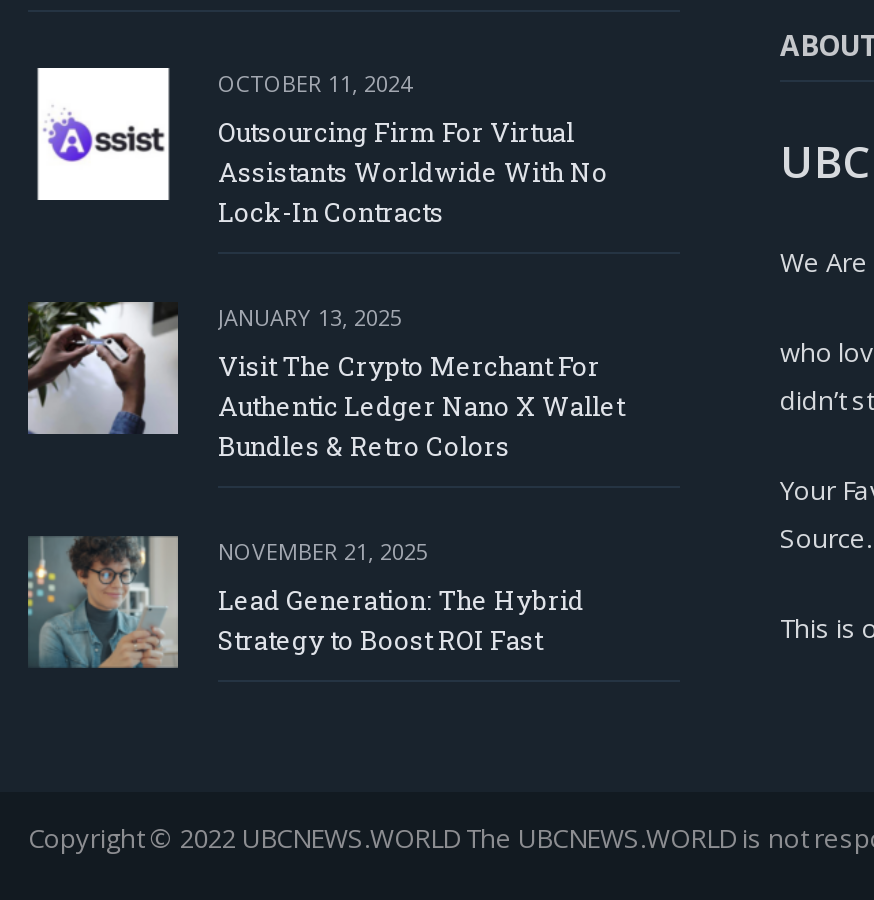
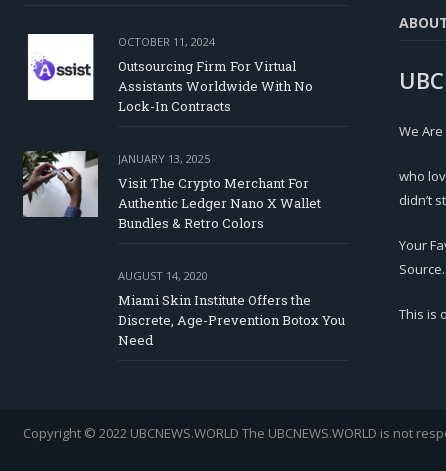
[26,534,180,670] [image] -> none
[218,536,584,658] NOVEMBER 21, 2025 | Lead Generation: The Hybrid | Strategy to Boost ROI Fast -> [118,268,345,349] AUGUST 14, 2020 | Miami Skin Institute Offers the | Discrete, Age-Prevention Botox You | Need

